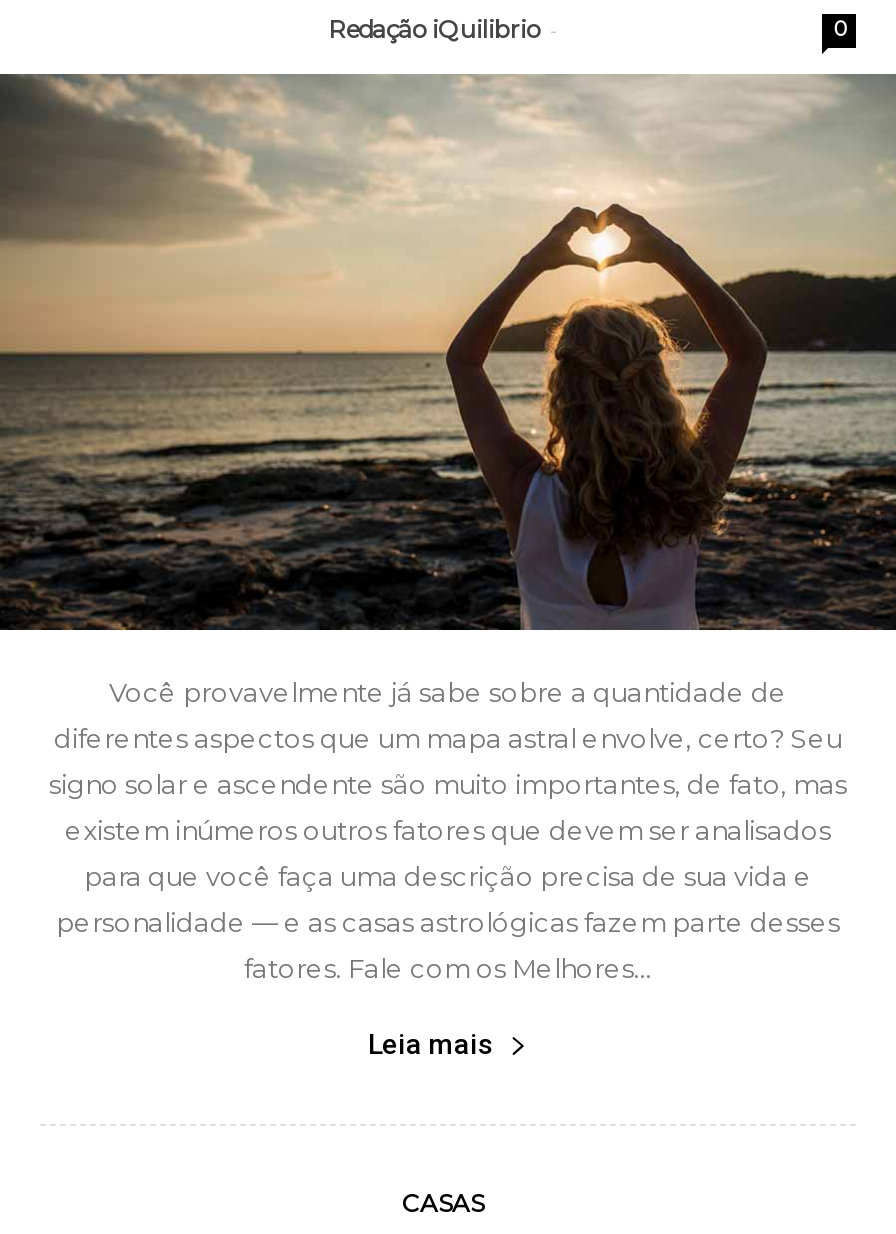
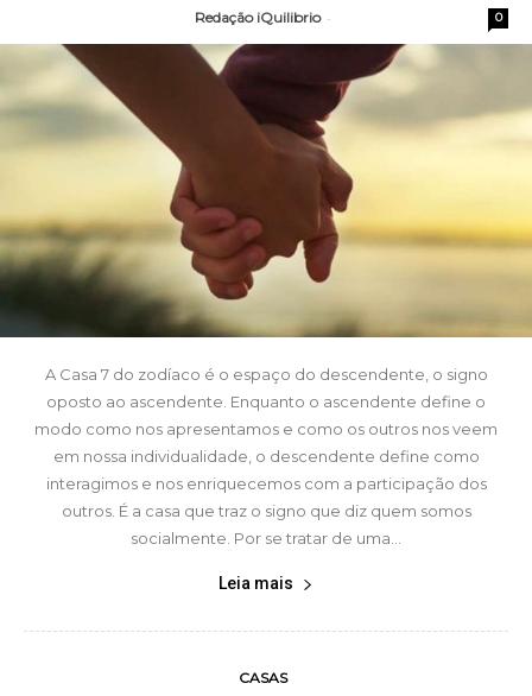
[6,74,890,985] [image] | Você provavelmente já sabe sobre a quantidade de | diferentes aspectos que um mapa astral envolve, certo? Seu | signo solar e ascendente são muito importantes, de fato, mas | existem inúmeros outros fatores que devem ser analisados | para que você faça uma descrição precisa de sua vida e | personalidade — e as casas astrológicas fazem parte desses | fatores. Fale com os Melhores... -> [4,43,528,548] [image] | A Casa 7 do zodíaco é o espaço do descendente, o signo | oposto ao ascendente. Enquanto o ascendente define o | modo como nos apresentamos e como os outros nos veem | em nossa individualidade, o descendente define como | interagimos e nos enriquecemos com a participação dos | outros. É a casa que traz o signo que diz quem somos | socialmente. Por se tratar de uma...

